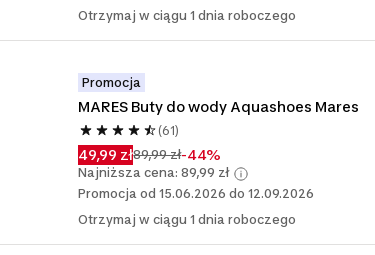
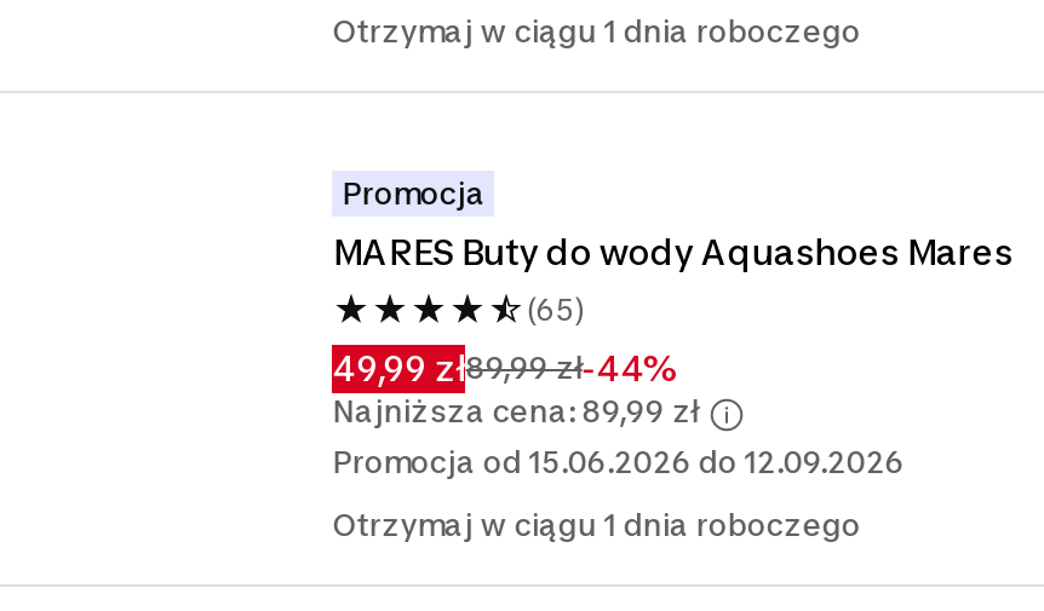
[158,123,179,138] (61) -> [526,292,584,328] (65)

